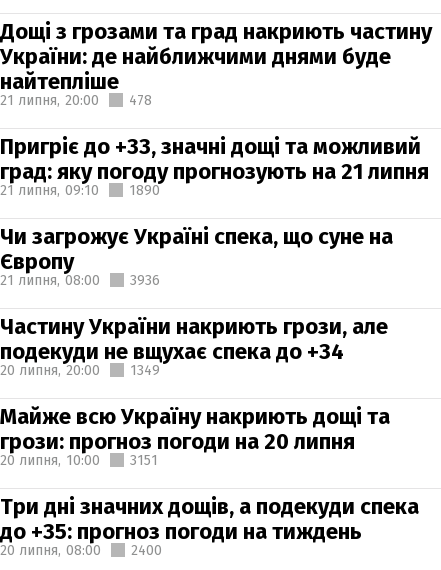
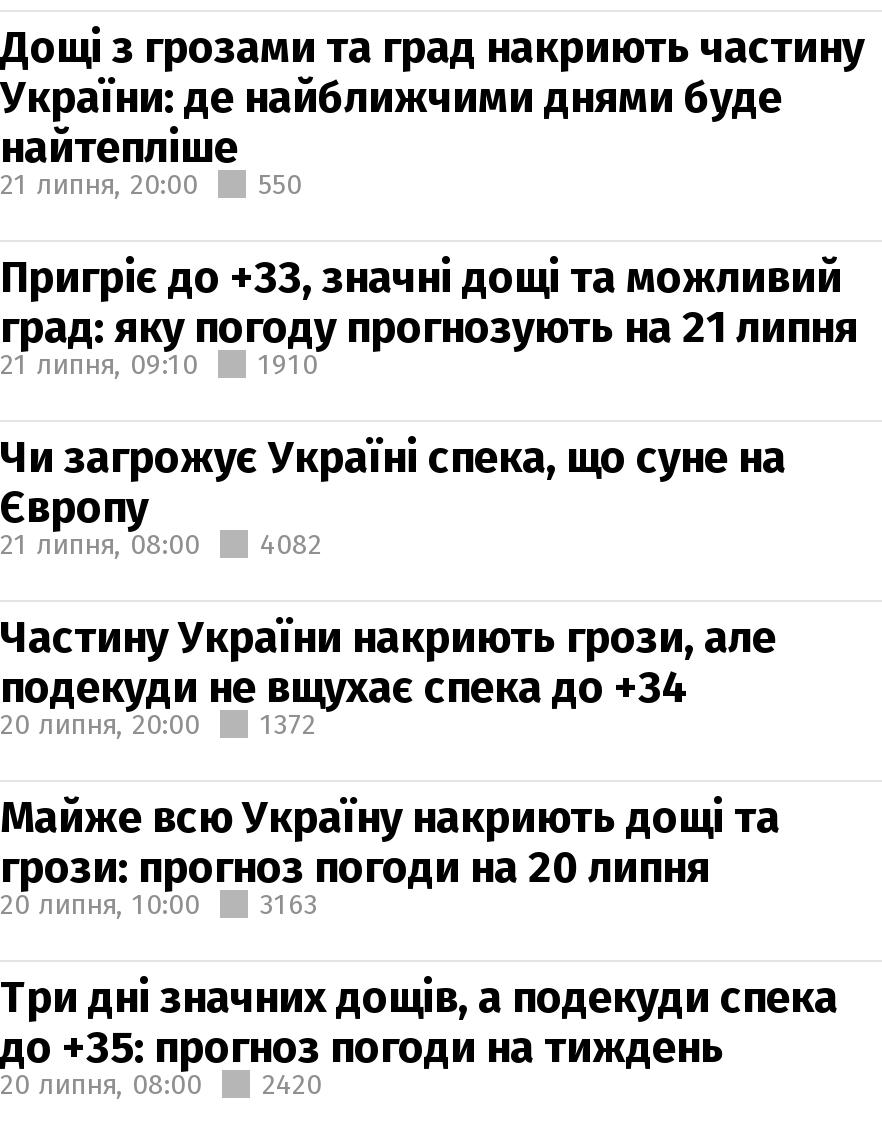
[0,91,152,108] 21 липня, 20:00 478 -> [0,167,302,201] 21 липня, 20:00 550
[129,181,160,198] 1890 -> [258,347,318,381] 1910
[0,271,160,288] 21 липня, 08:00 3936 -> [0,527,322,561] 21 липня, 08:00 4082
[0,361,160,378] 20 липня, 20:00 1349 -> [0,707,316,741] 20 липня, 20:00 1372
[0,451,158,468] 20 липня, 10:00 3151 -> [0,887,318,921] 20 липня, 10:00 3163
[0,541,162,558] 20 липня, 08:00 2400 -> [0,1067,322,1101] 20 липня, 08:00 2420

